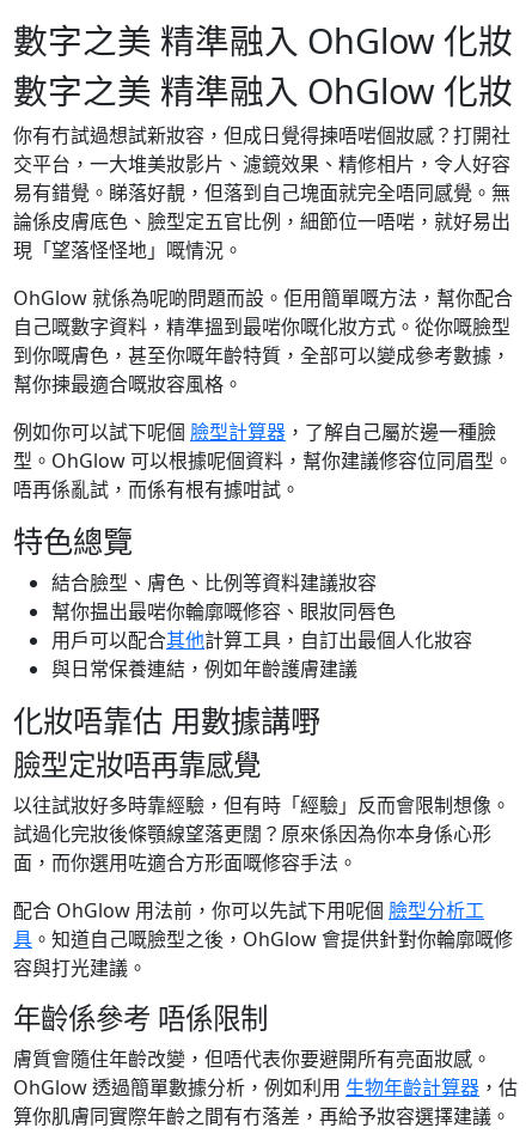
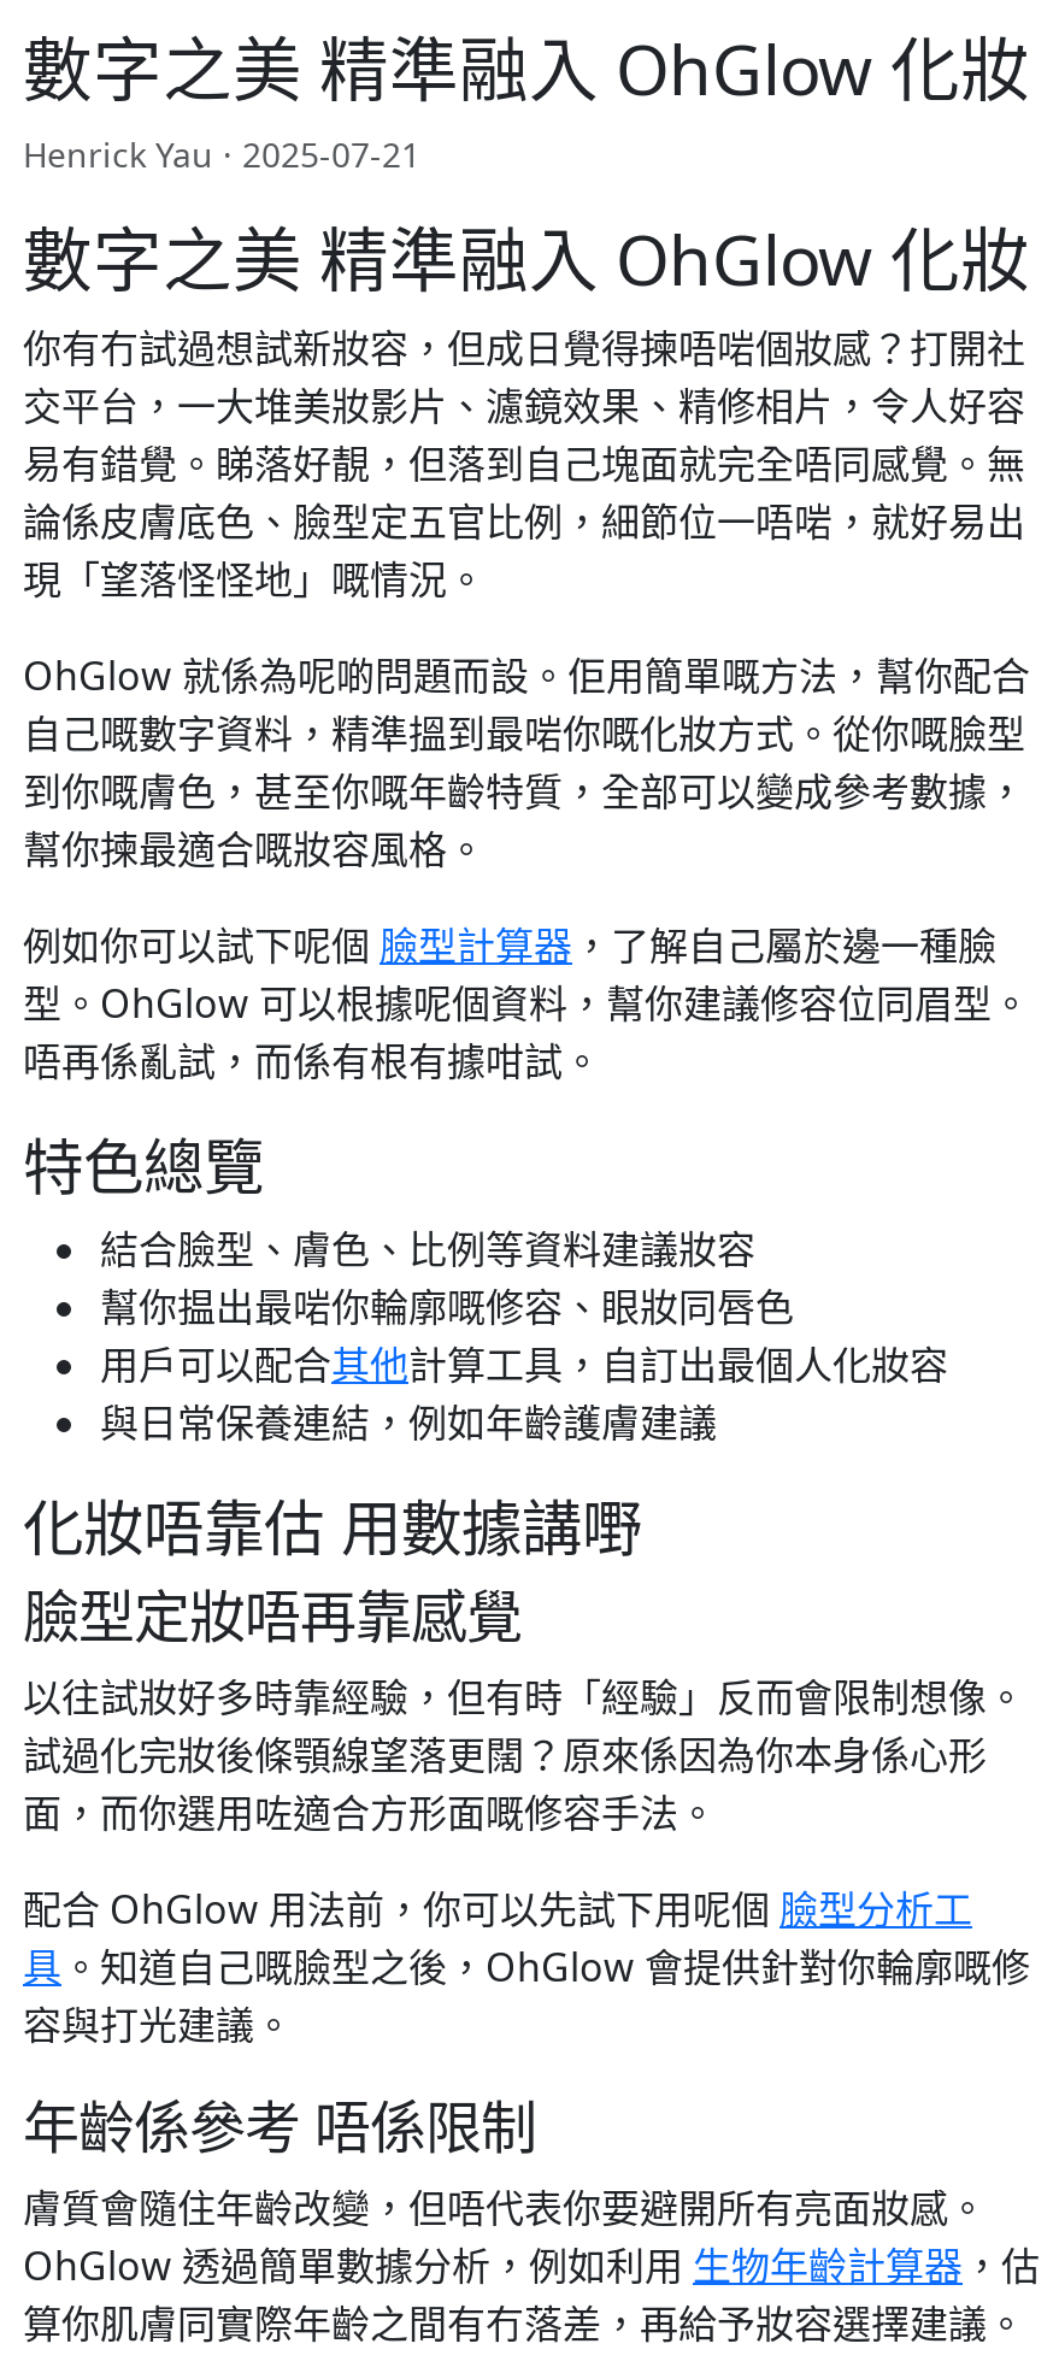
none -> [23,131,420,177] Henrick Yau · 2025-07-21

